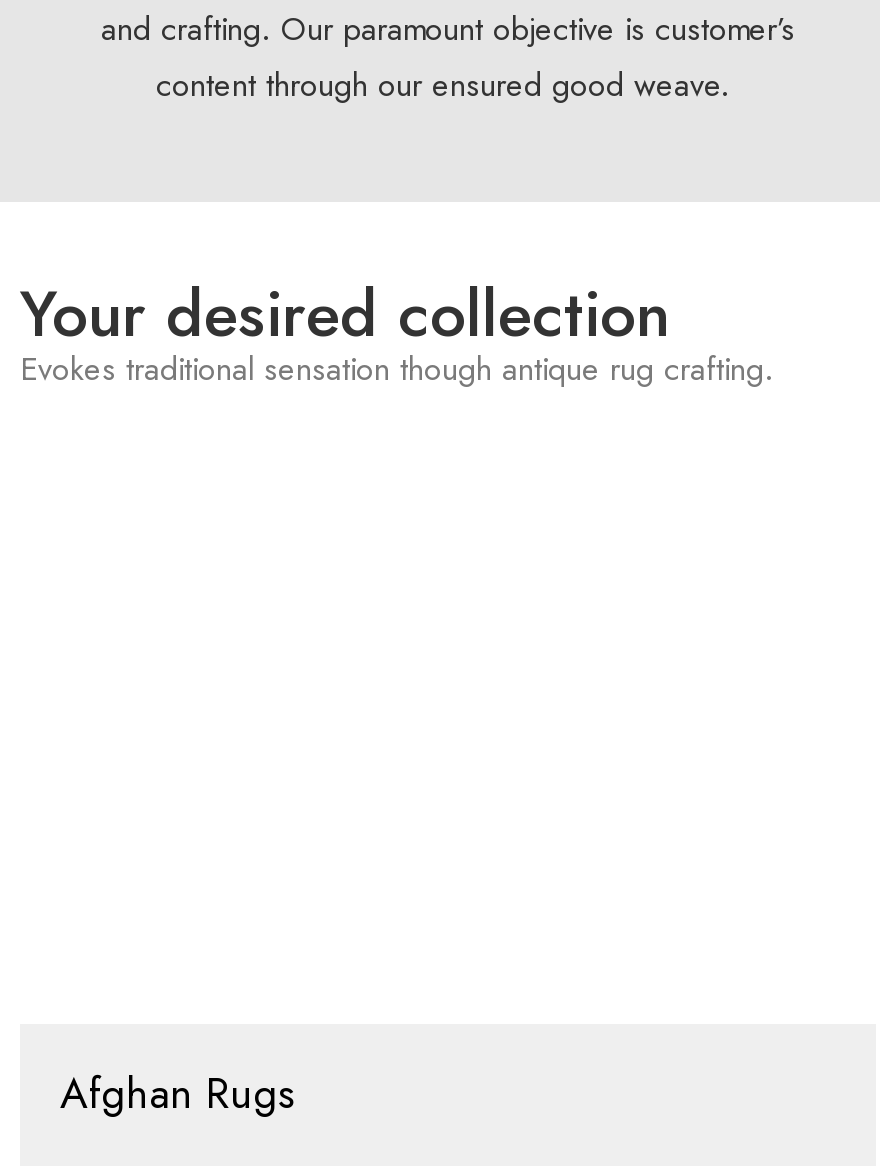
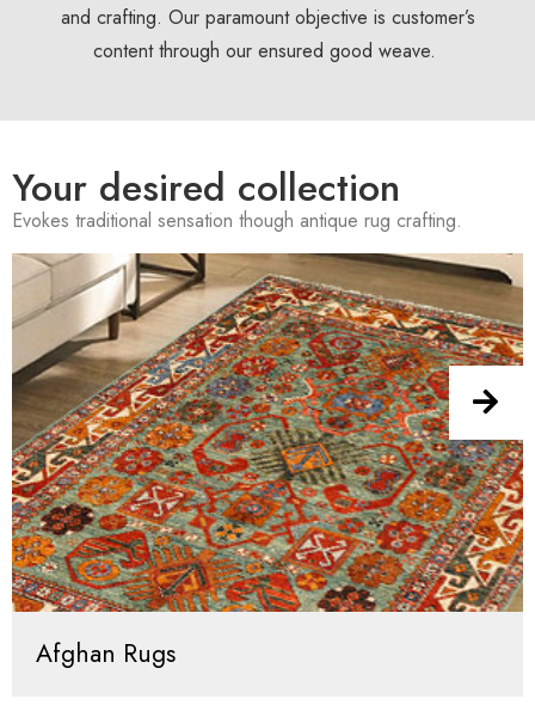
none -> [11,252,524,613] [image]

